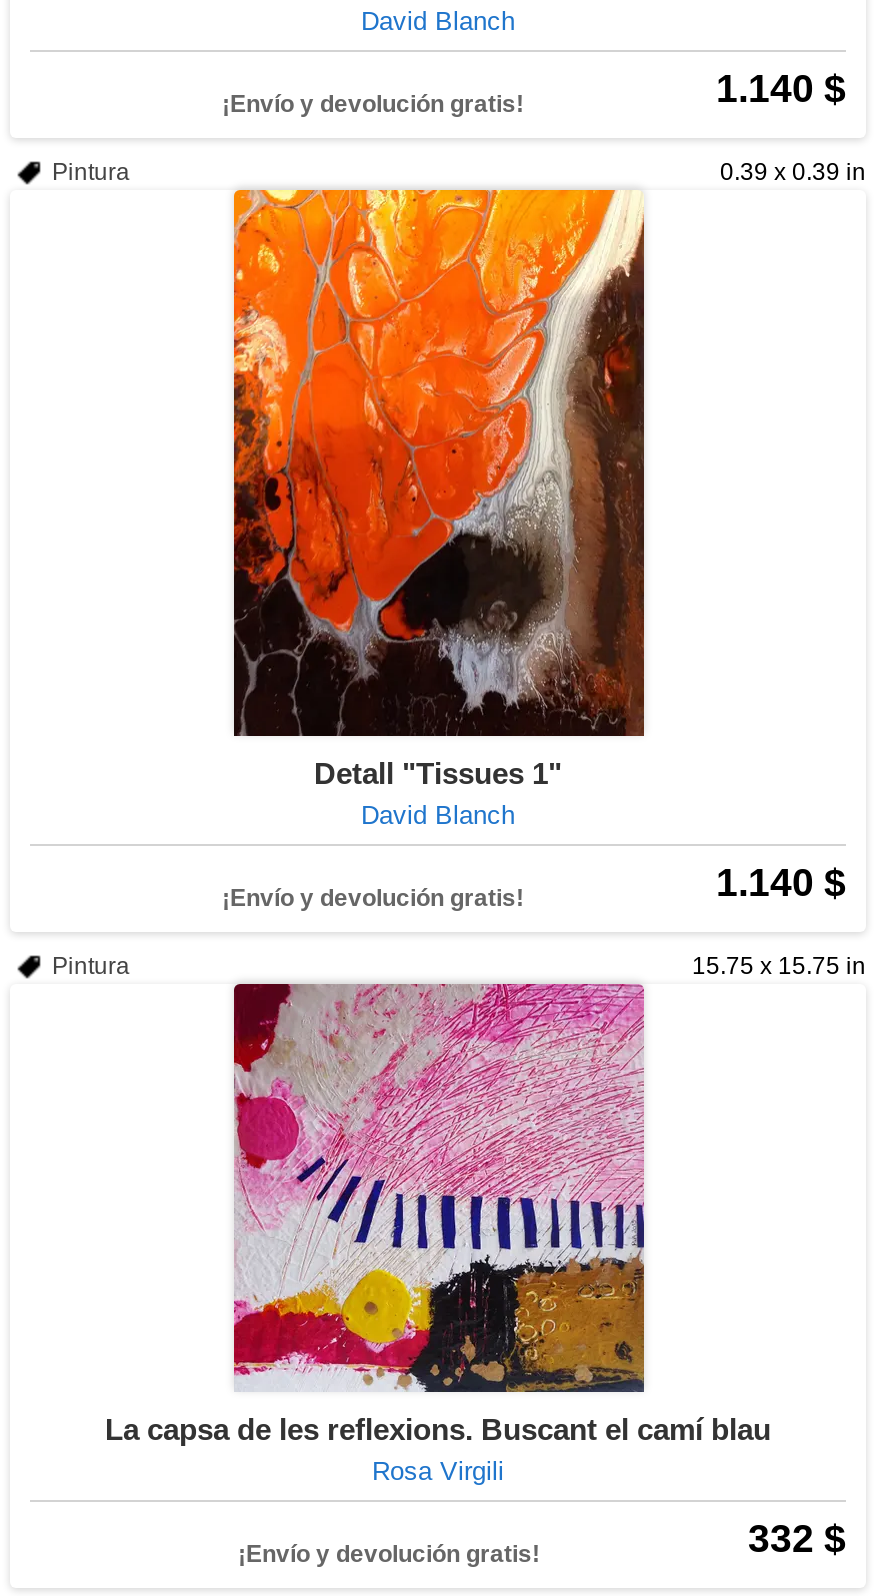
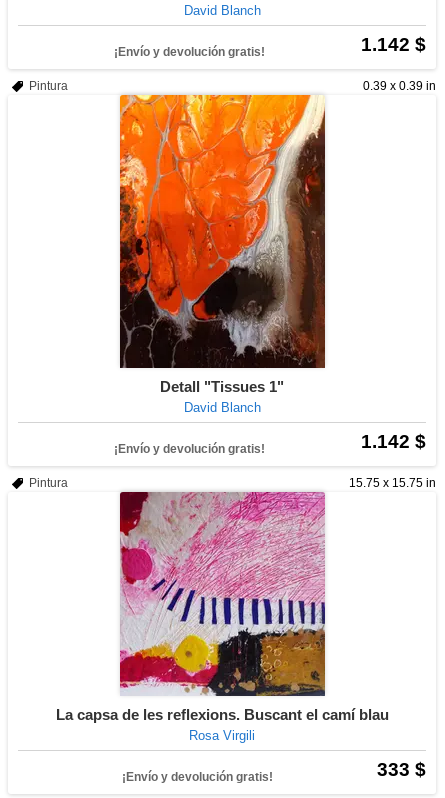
[716,66,846,110] 1.140 $ -> [361,33,426,55] 1.142 $
[716,860,846,904] 1.140 $ -> [361,430,426,452] 1.142 $
[748,1516,846,1560] 332 $ -> [377,758,426,780] 333 $

